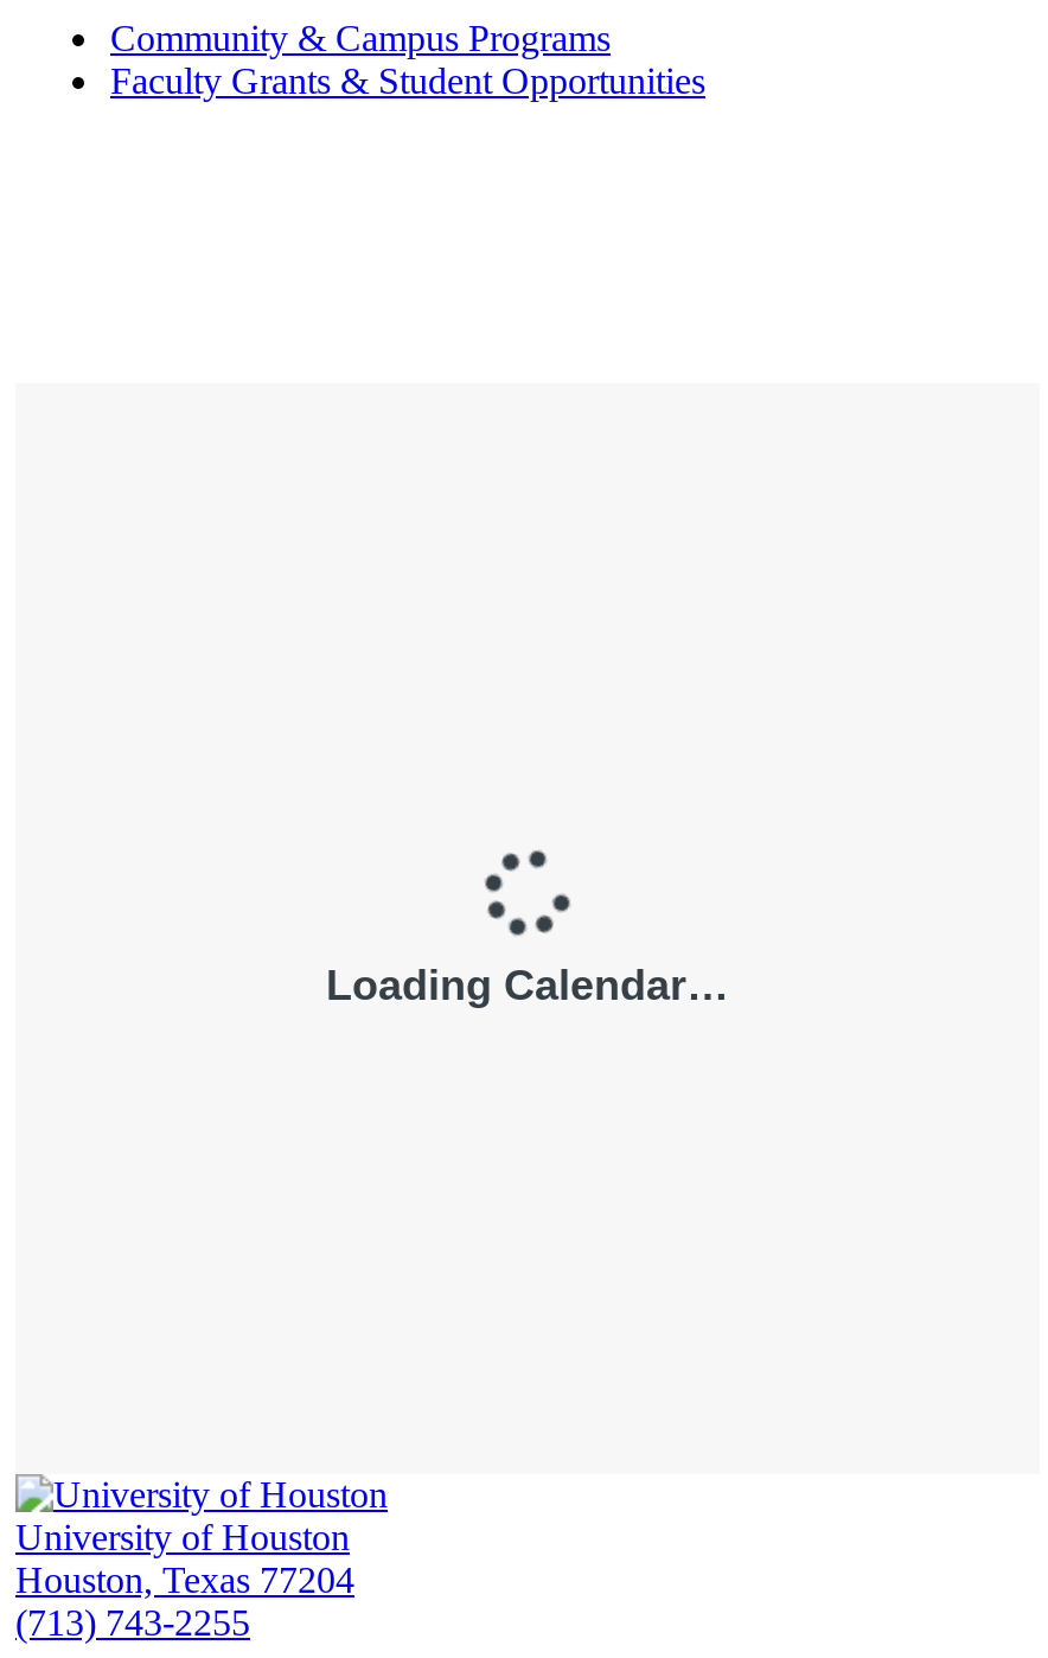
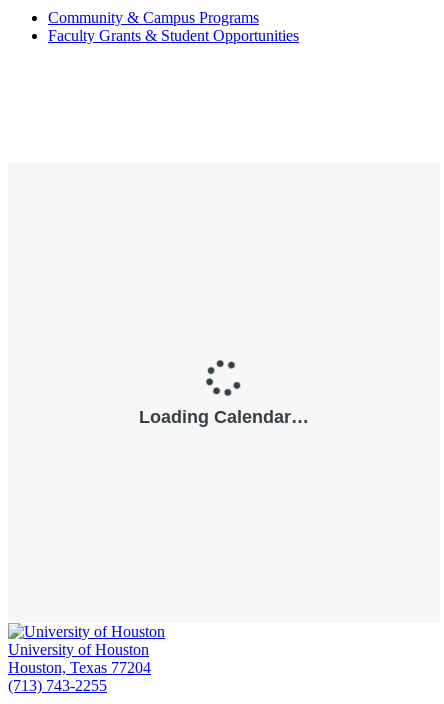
[483,848,573,938] [image] -> [205,359,242,397] [image]

